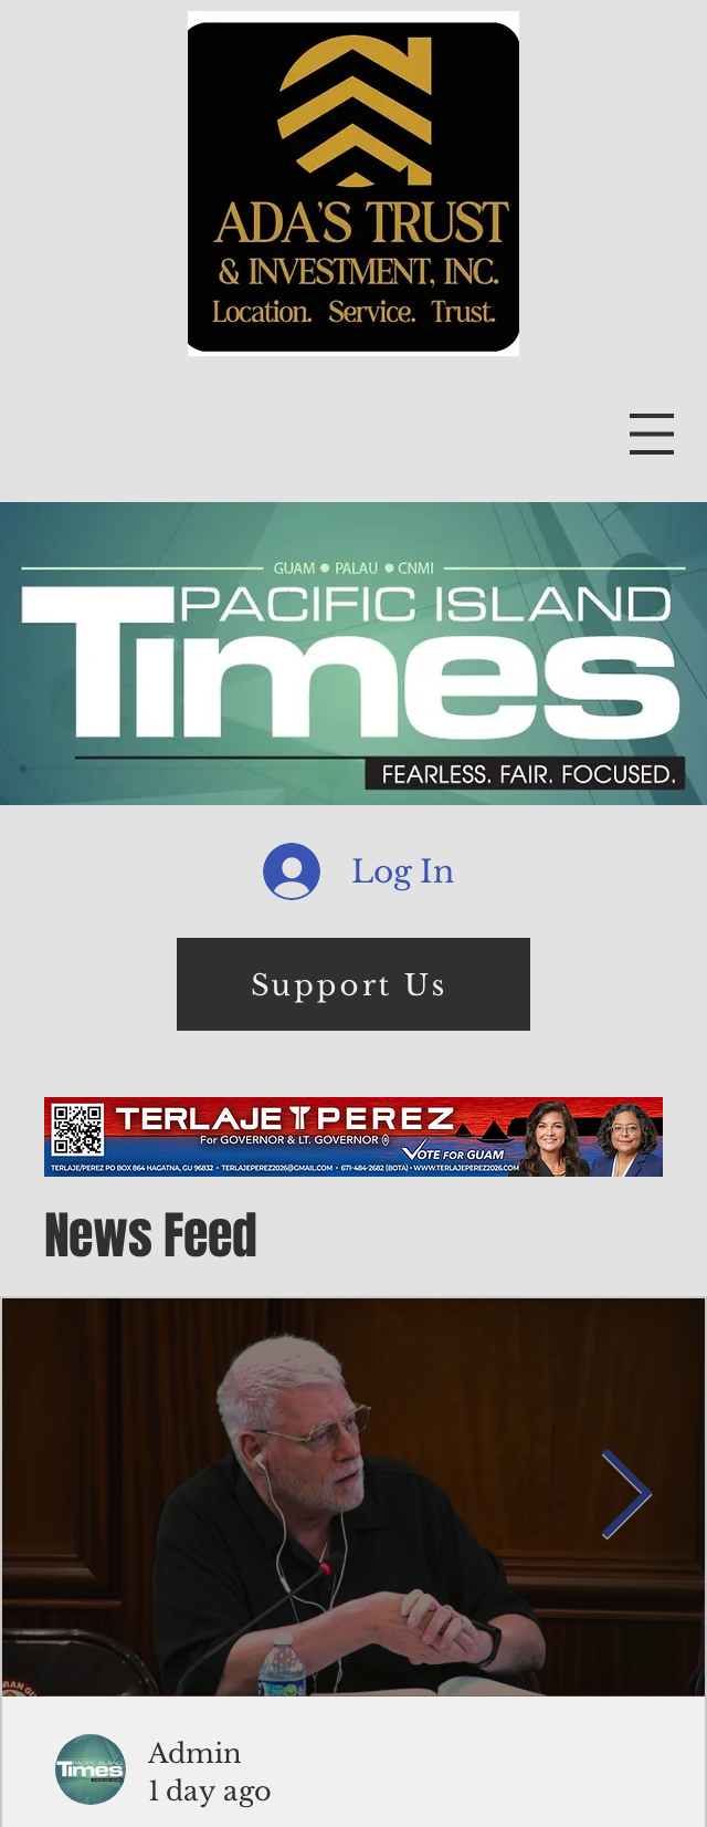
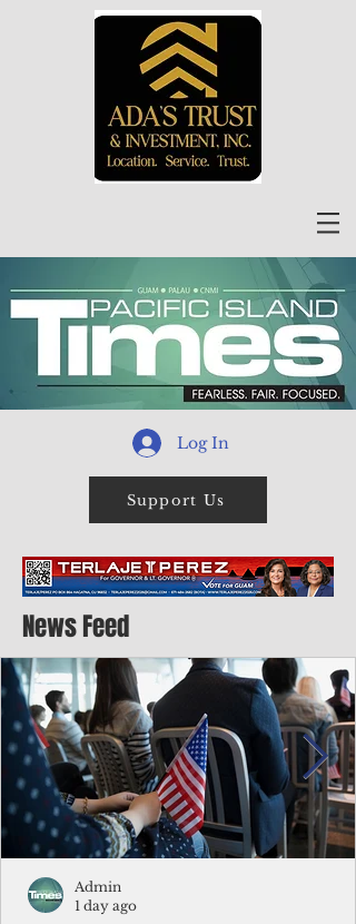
[7,1296,700,1699] [image] -> [3,657,353,859] [image]

